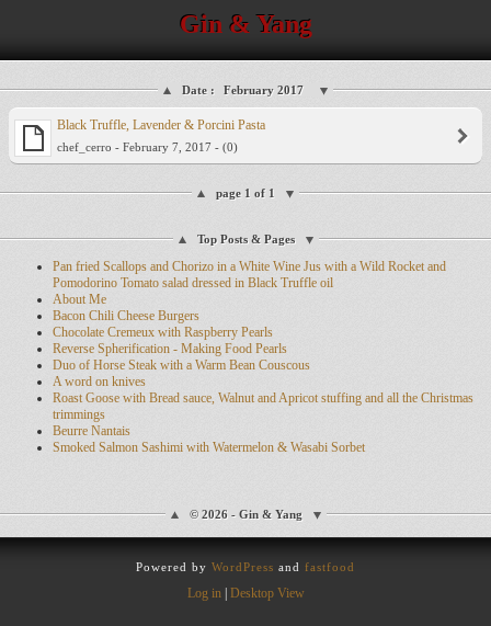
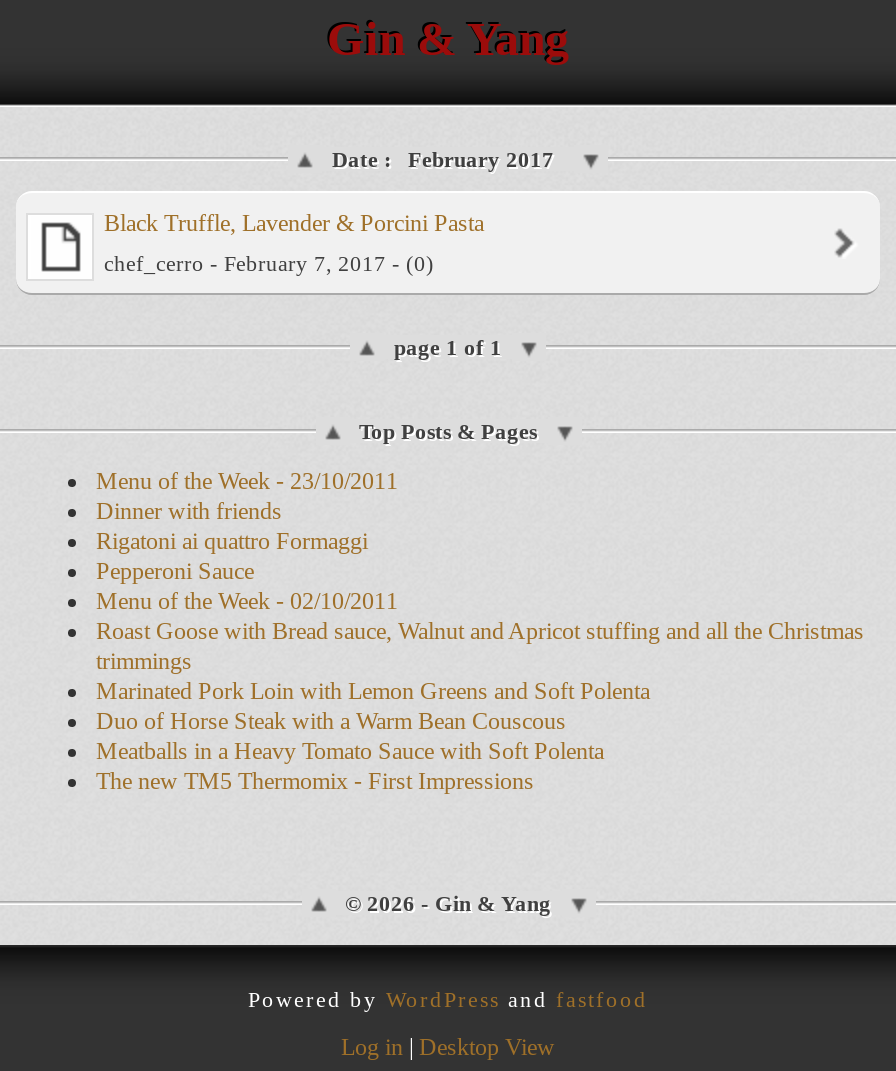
[53,259,446,389] Pan fried Scallops and Chorizo in a White Wine Jus with a Wild Rocket and | Pomodorino Tomato salad dressed in Black Truffle oil | About Me | Bacon Chili Cheese Burgers | Chocolate Cremeux with Raspberry Pearls | Reverse Spherification - Making Food Pearls | A word on knives -> [96,467,398,615] Menu of the Week - 23/10/2011 | Dinner with friends | Rigatoni ai quattro Formaggi | Pepperoni Sauce | Menu of the Week - 02/10/2011
moved [53,357,310,373] -> [96,707,566,735]: Duo of Horse Steak with a Warm Bean Couscous
moved [53,390,473,422] -> [96,617,864,675]: Roast Goose with Bread sauce, Walnut and Apricot stuffing and all the Christmas | trimmings
[53,423,365,455] Beurre Nantais | Smoked Salmon Sashimi with Watermelon & Wasabi Sorbet -> [96,677,650,795] Marinated Pork Loin with Lemon Greens and Soft Polenta | Meatballs in a Heavy Tomato Sauce with Soft Polenta | The new TM5 Thermomix - First Impressions

